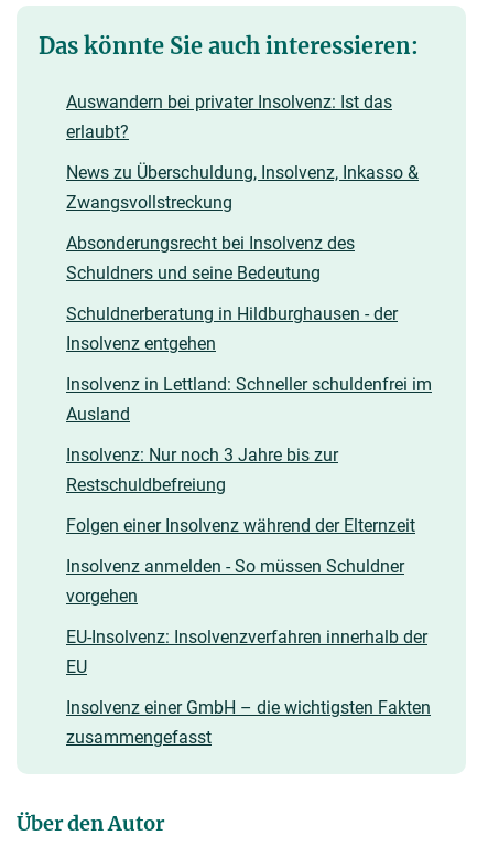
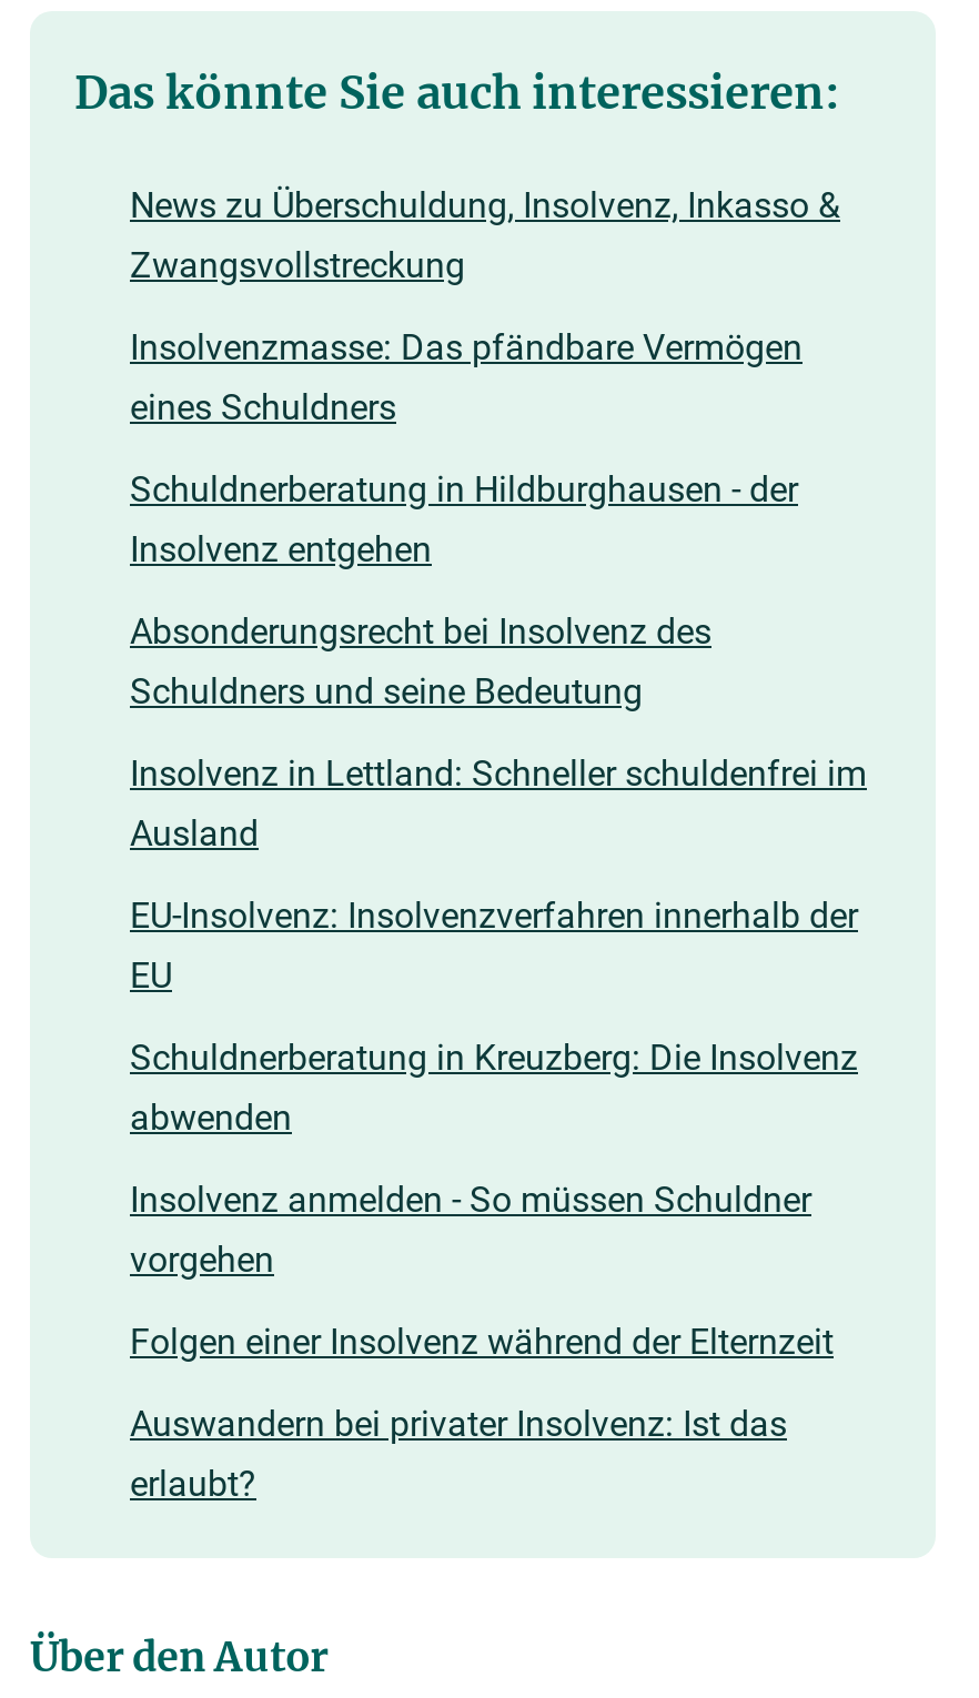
none -> [130,327,858,1139] Insolvenzmasse: Das pfändbare Vermögen | eines Schuldners | Schuldnerberatung in Kreuzberg: Die Insolvenz | abwenden
moved [66,92,392,143] -> [130,1403,787,1506]: Auswandern bei privater Insolvenz: Ist das | erlaubt?
moved [66,162,432,425] -> [130,185,867,855]: News zu Überschuldung, Insolvenz, Inkasso & | Zwangsvollstreckung | Absonderungsrecht bei Insolvenz des | Schuldners und seine Bedeutung | Schuldnerberatung in Hildburghausen - der | Insolvenz entgehen | Insolvenz in Lettland: Schneller schuldenfrei im | Ausland
[66,445,431,748] Insolvenz: Nur noch 3 Jahre bis zur | Restschuldbefreiung | Insolvenz einer GmbH – die wichtigsten Fakten | zusammengefasst -> none
moved [66,515,427,678] -> [130,895,858,1364]: Folgen einer Insolvenz während der Elternzeit | Insolvenz anmelden - So müssen Schuldner | vorgehen | EU-Insolvenz: Insolvenzverfahren innerhalb der | EU

